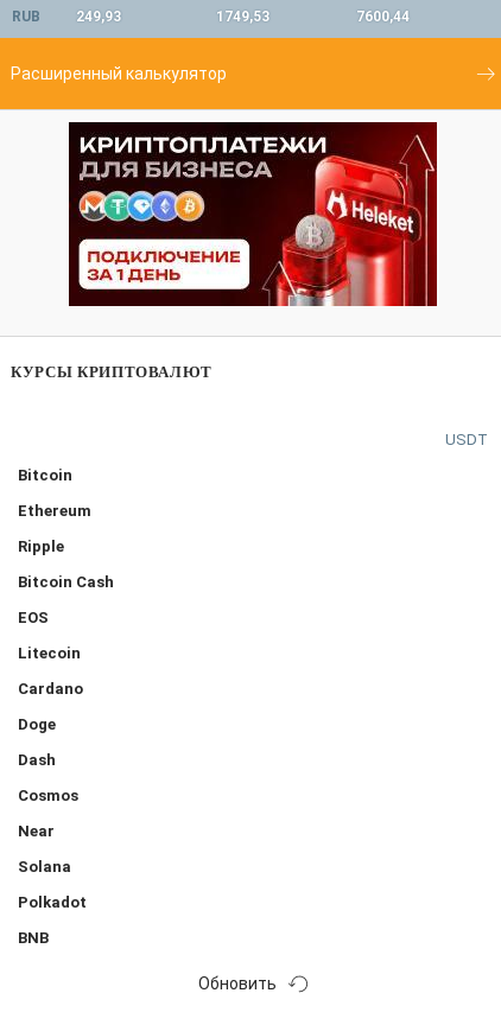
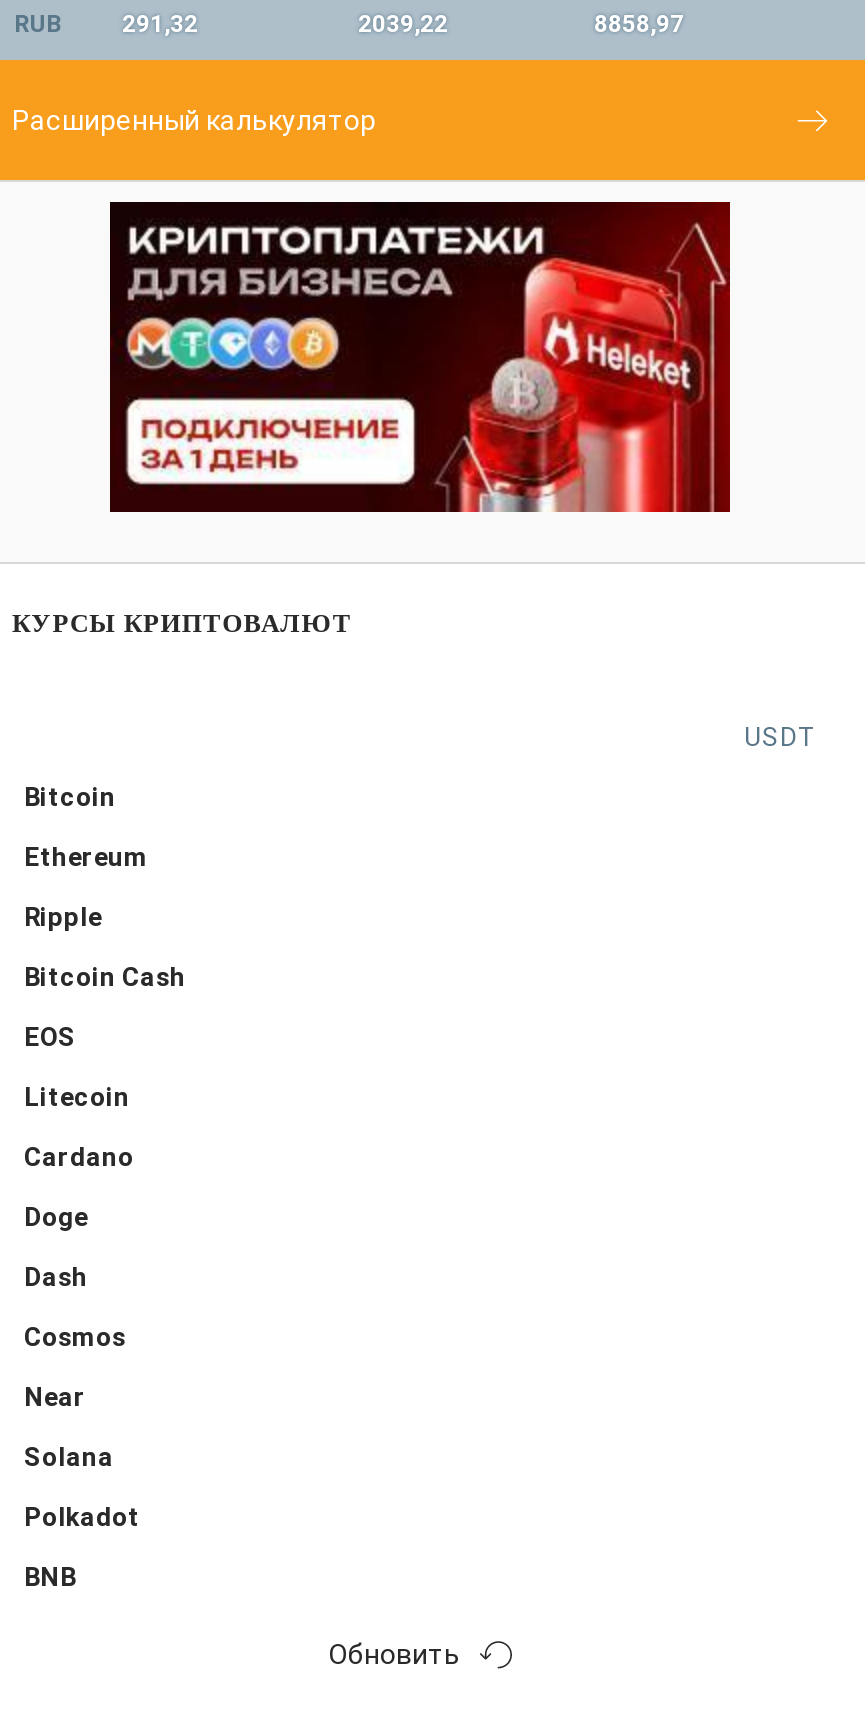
[76,9,121,25] 249,93 -> [122,11,198,39] 291,32
[216,9,269,25] 1749,53 -> [358,11,448,39] 2039,22
[356,9,410,25] 7600,44 -> [594,11,684,39] 8858,97

